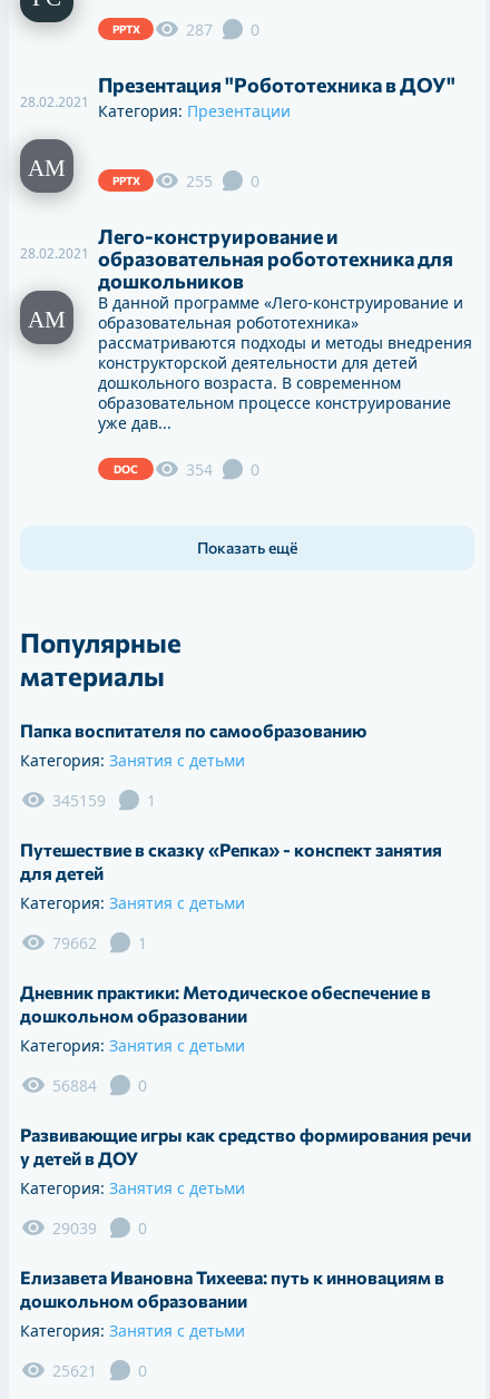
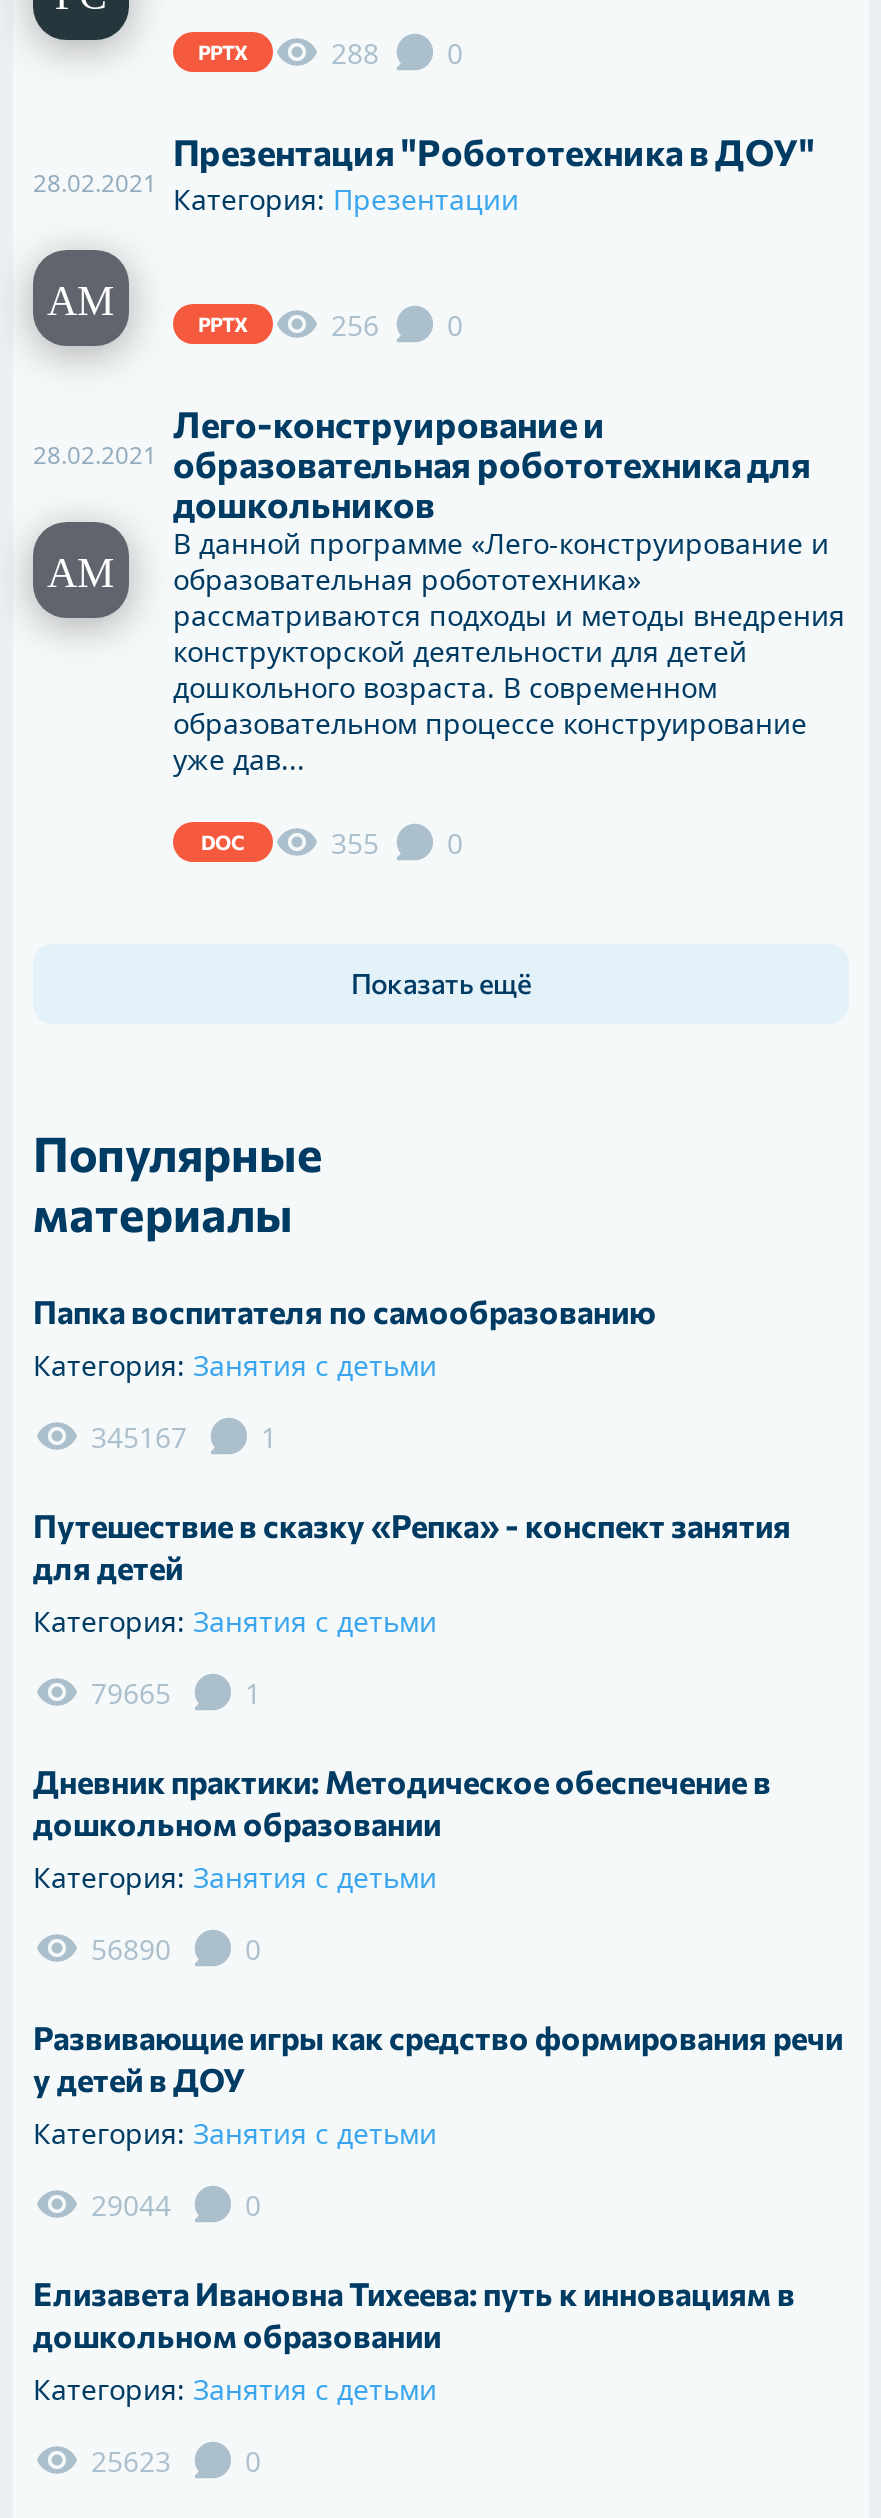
[186,19,259,40] 287 0 -> [331,34,463,72] 288 0
[186,170,259,191] 255 0 -> [331,306,463,344] 256 0
[186,459,259,480] 354 0 -> [331,824,463,862] 355 0
[52,789,156,811] 345159 1 -> [91,1418,277,1456] 345167 1
[52,932,147,953] 79662 1 -> [91,1674,261,1712] 79665 1
[52,1075,147,1096] 56884 0 -> [91,1930,261,1968] 56890 0
[52,1217,147,1238] 29039 0 -> [91,2186,261,2224] 29044 0
[52,1360,147,1381] 25621 0 -> [91,2442,261,2480] 25623 0

